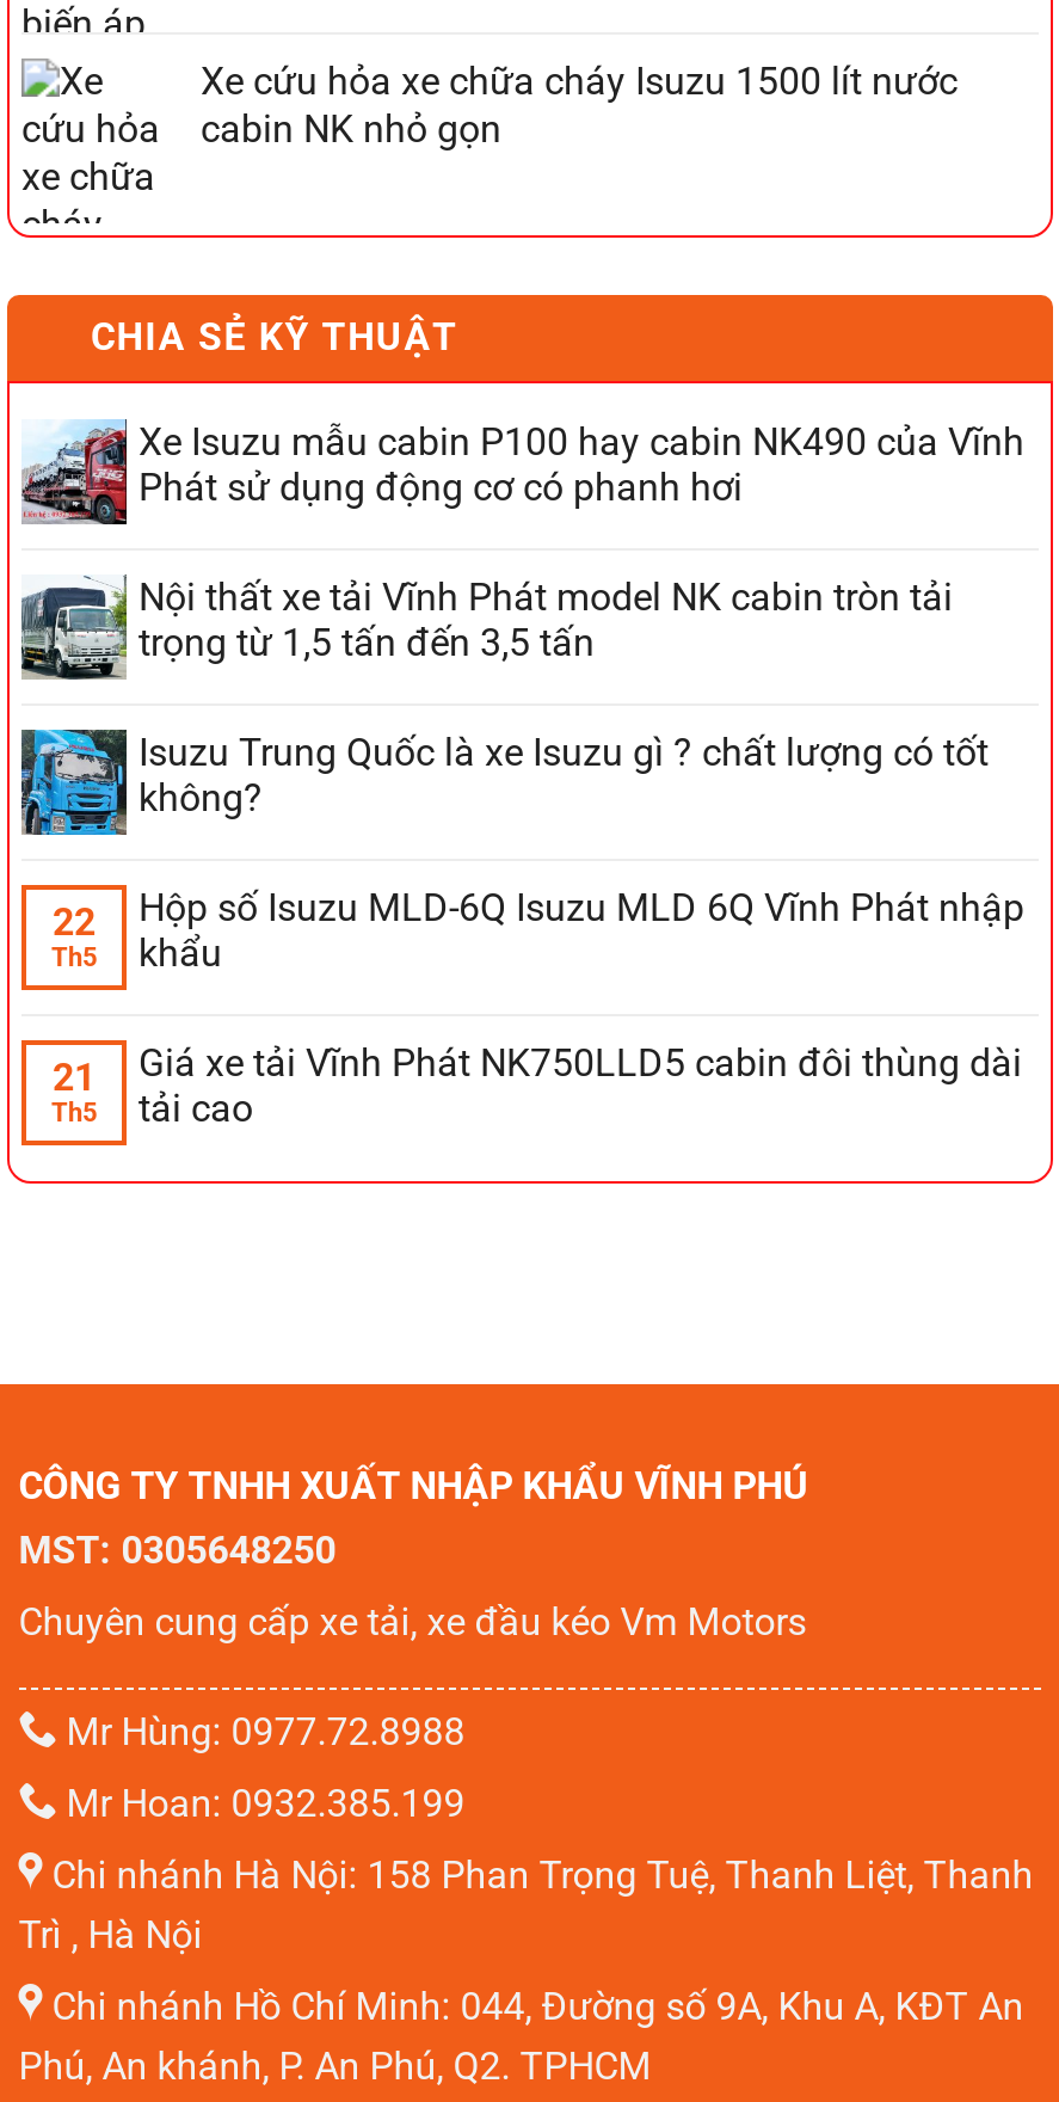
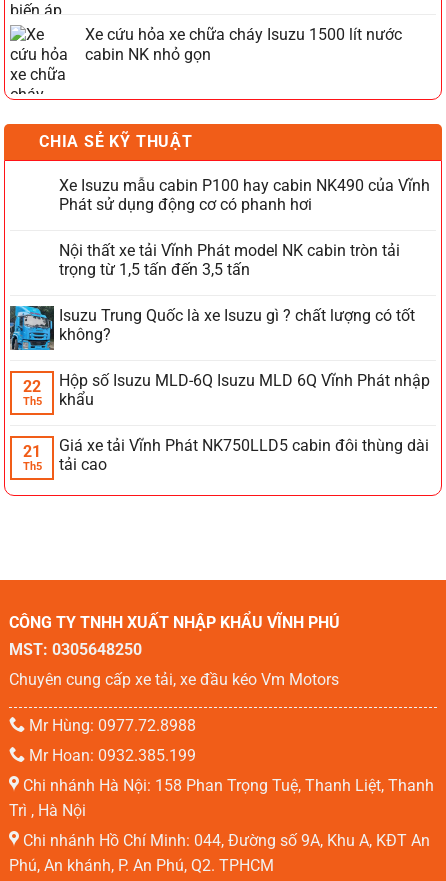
[19,417,129,527] [image] -> none
[19,574,129,682] [image] -> none

